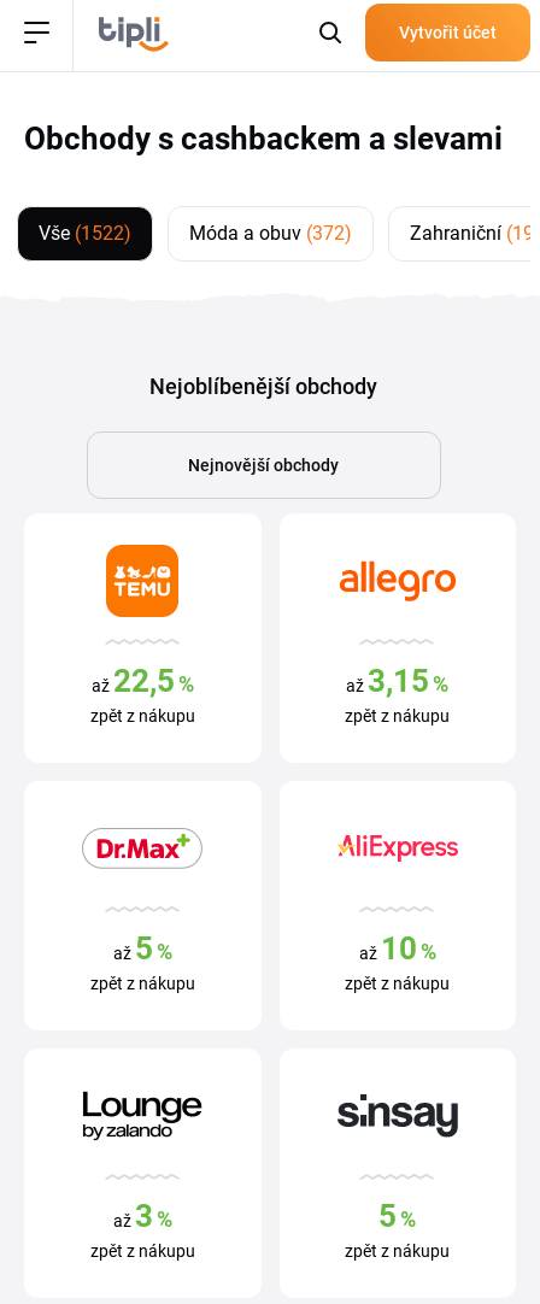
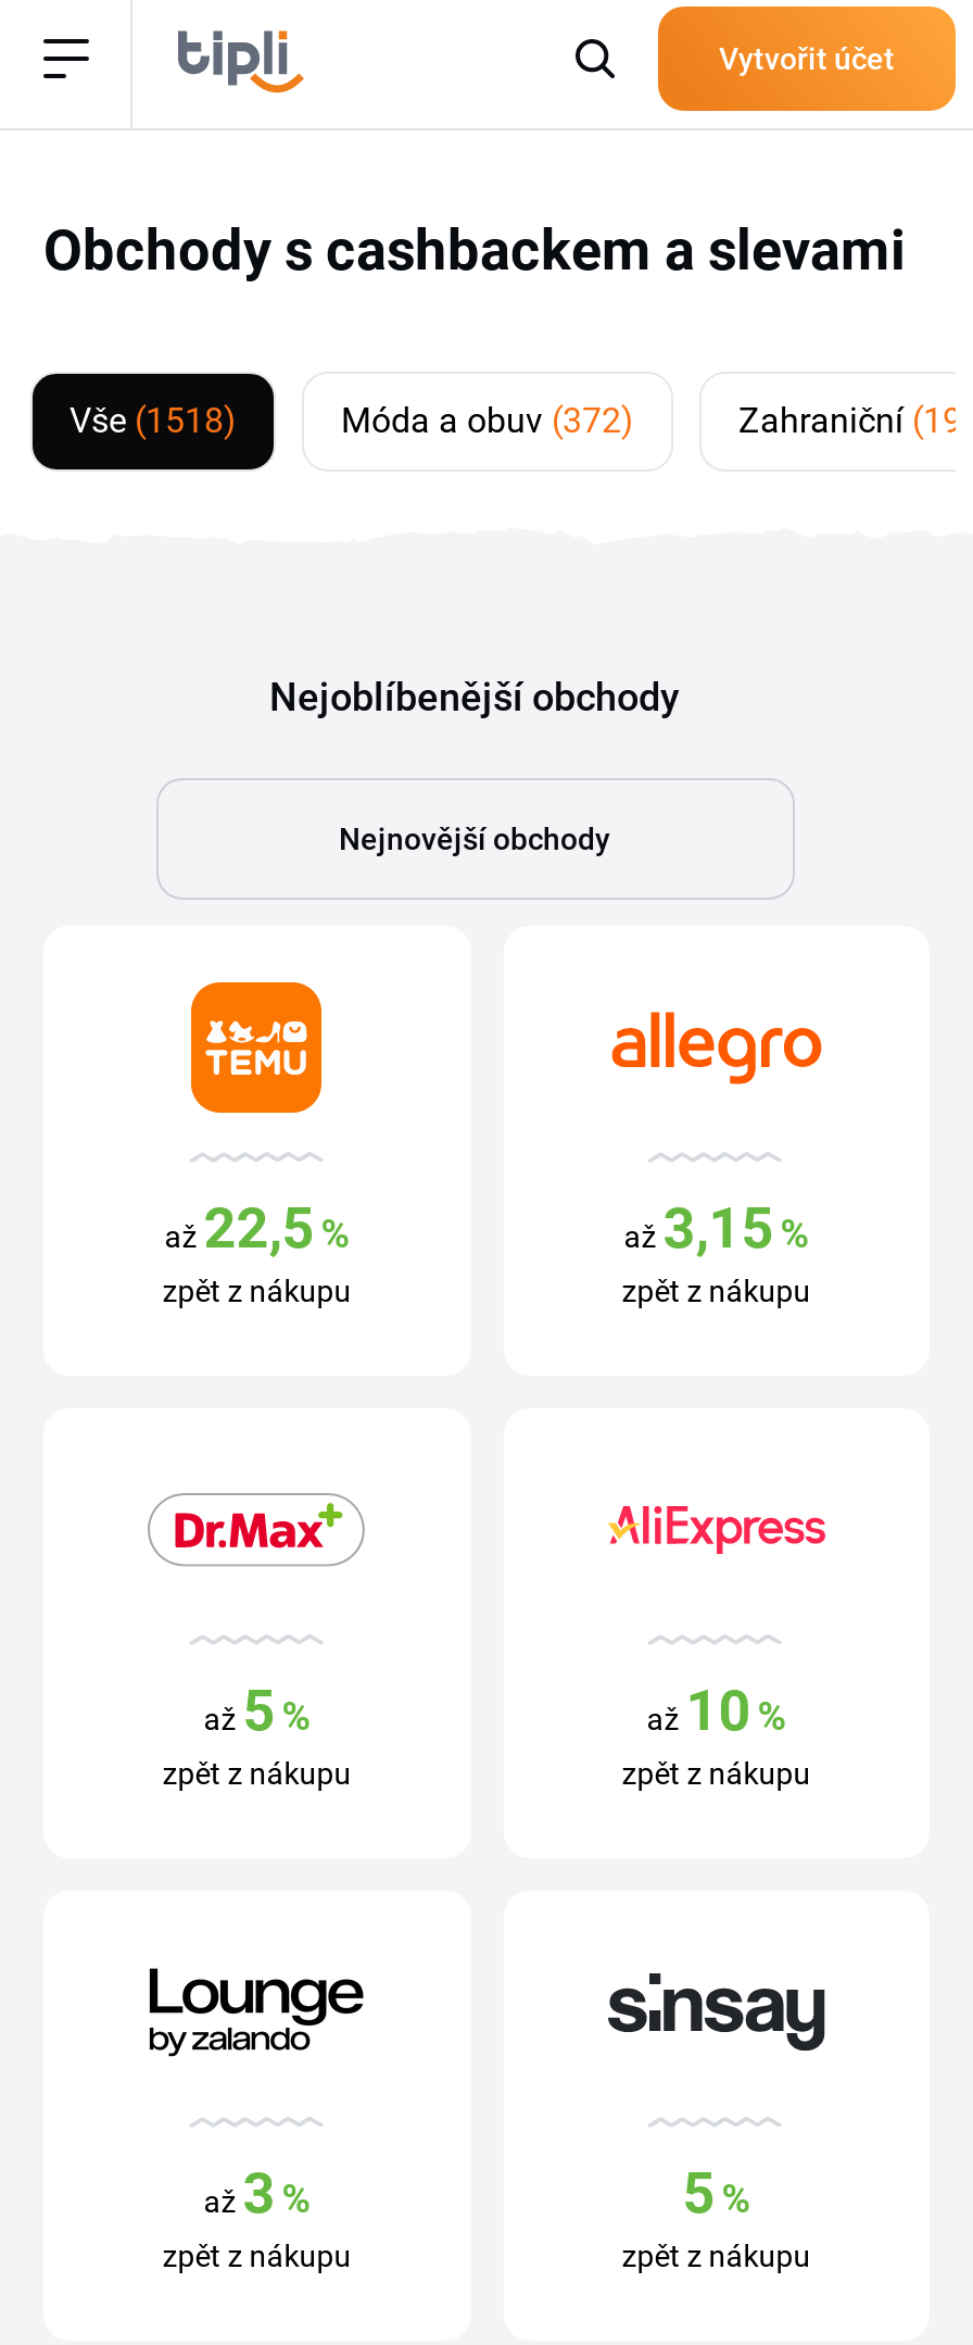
[39,222,131,245] Vše (1522) -> [69,400,237,441] Vše (1518)

